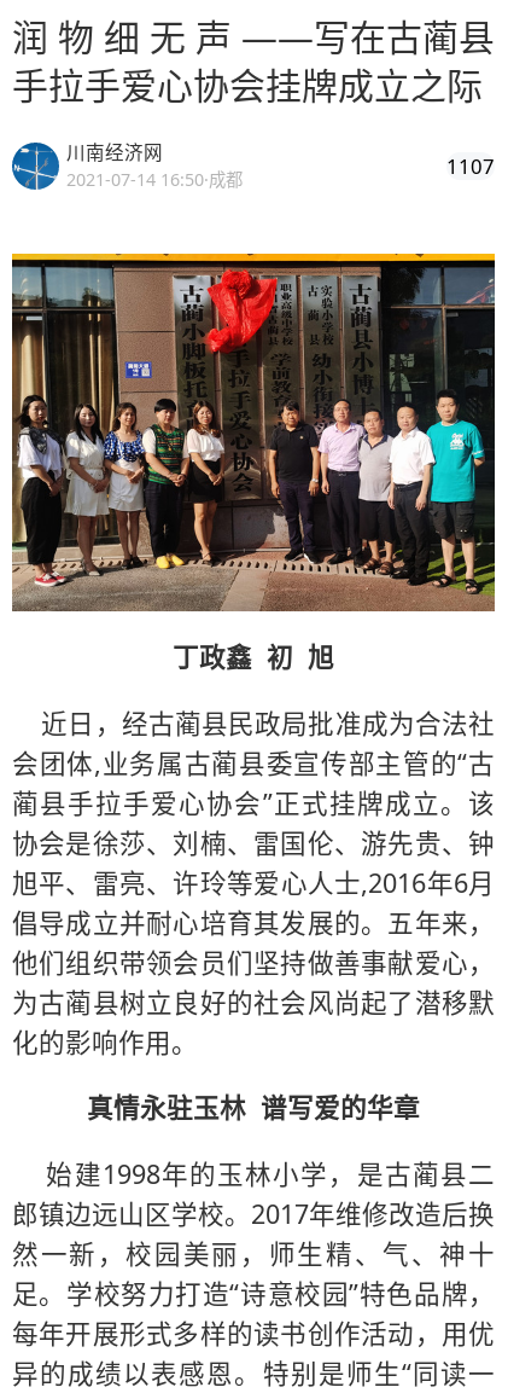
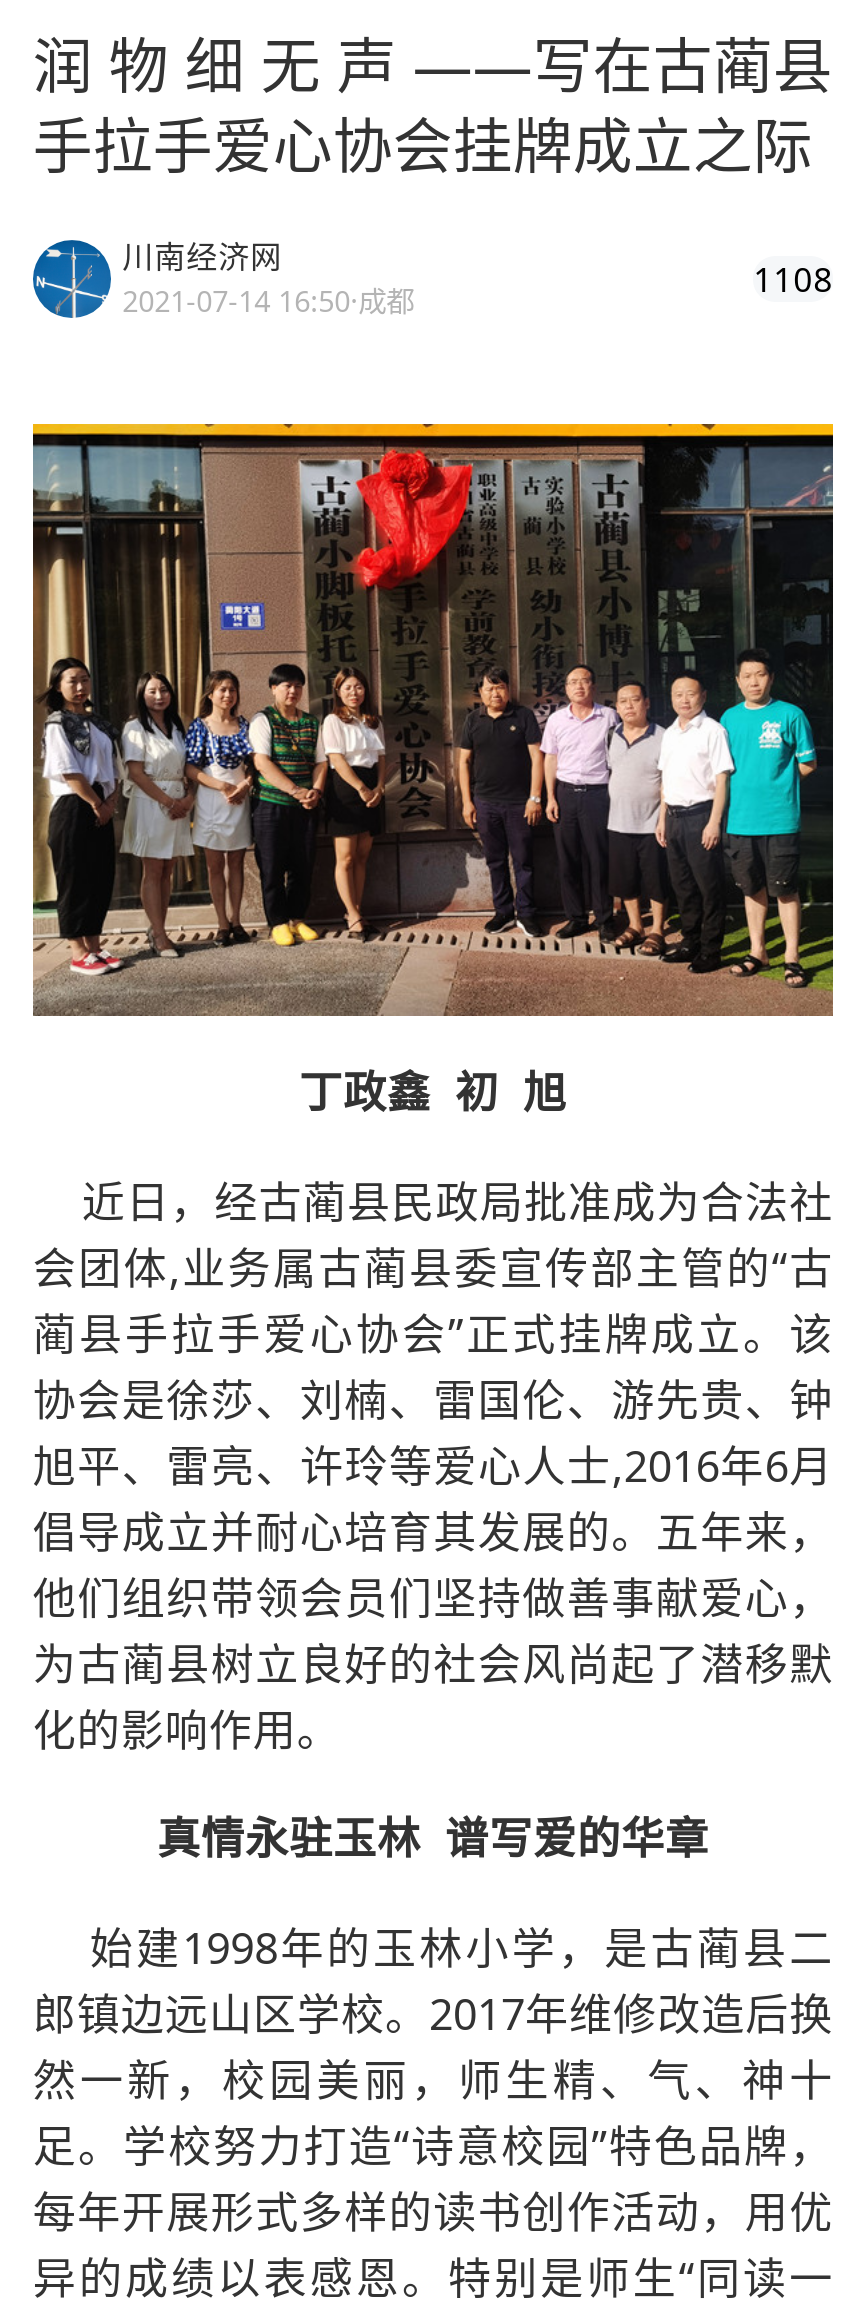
[447,152,495,180] 1107 -> [753,255,833,301] 1108

